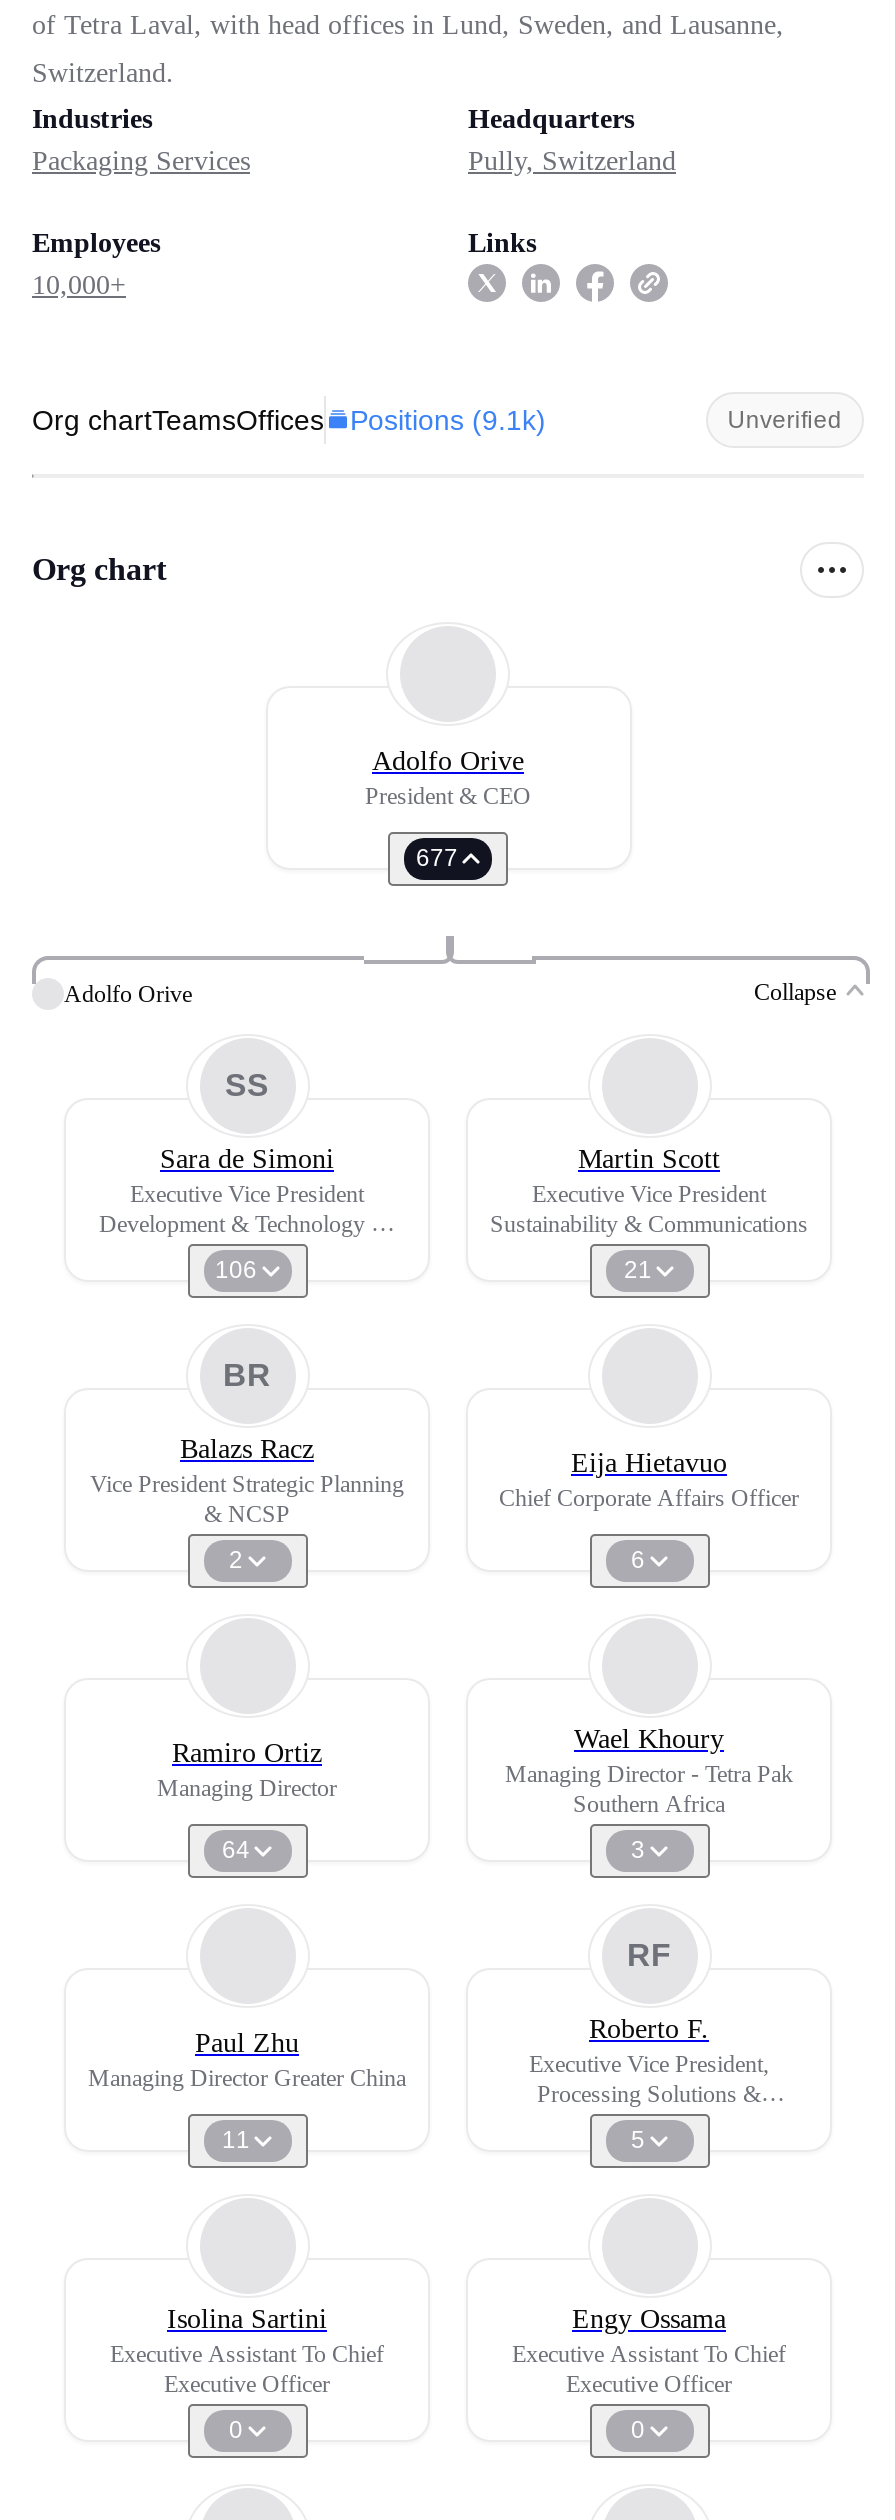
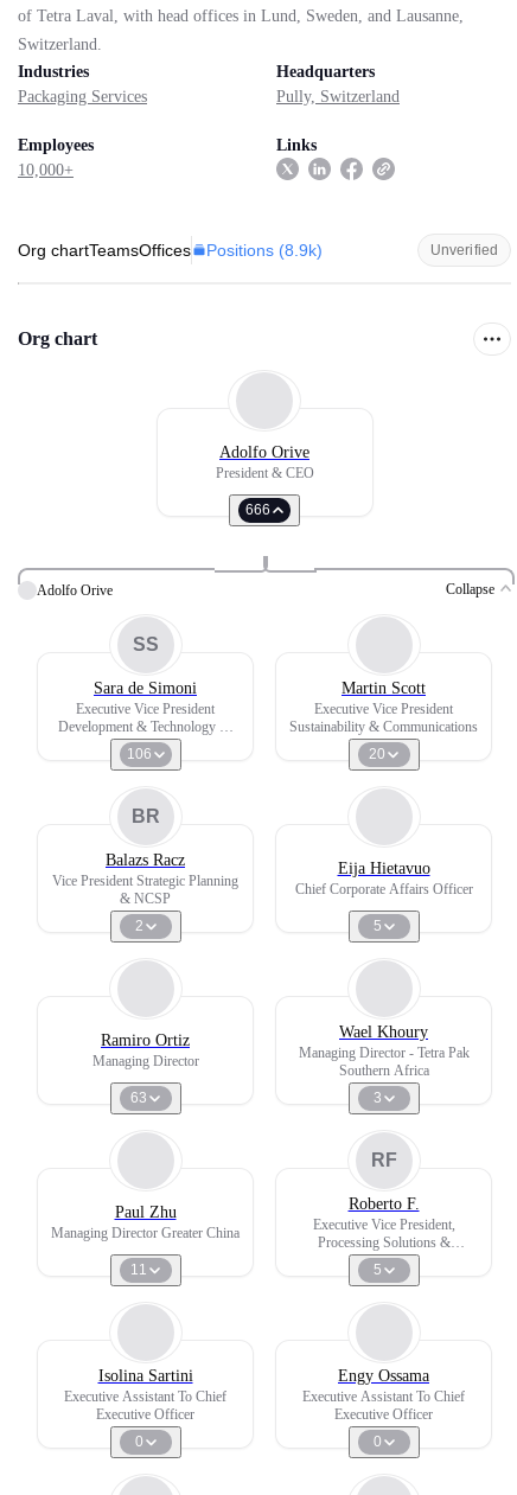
[32,404,546,436] Org chartTeamsOffices Positions (9.1k) -> [18,241,323,260] Org chartTeamsOffices Positions (8.9k)
[416,844,458,872] 677 -> [245,501,270,518] 666
[624,1256,652,1284] 21 -> [369,746,385,762] 20
[631,1546,645,1574] 6 -> [373,918,381,934] 5
[222,1836,250,1864] 64 -> [130,1090,147,1106] 63

